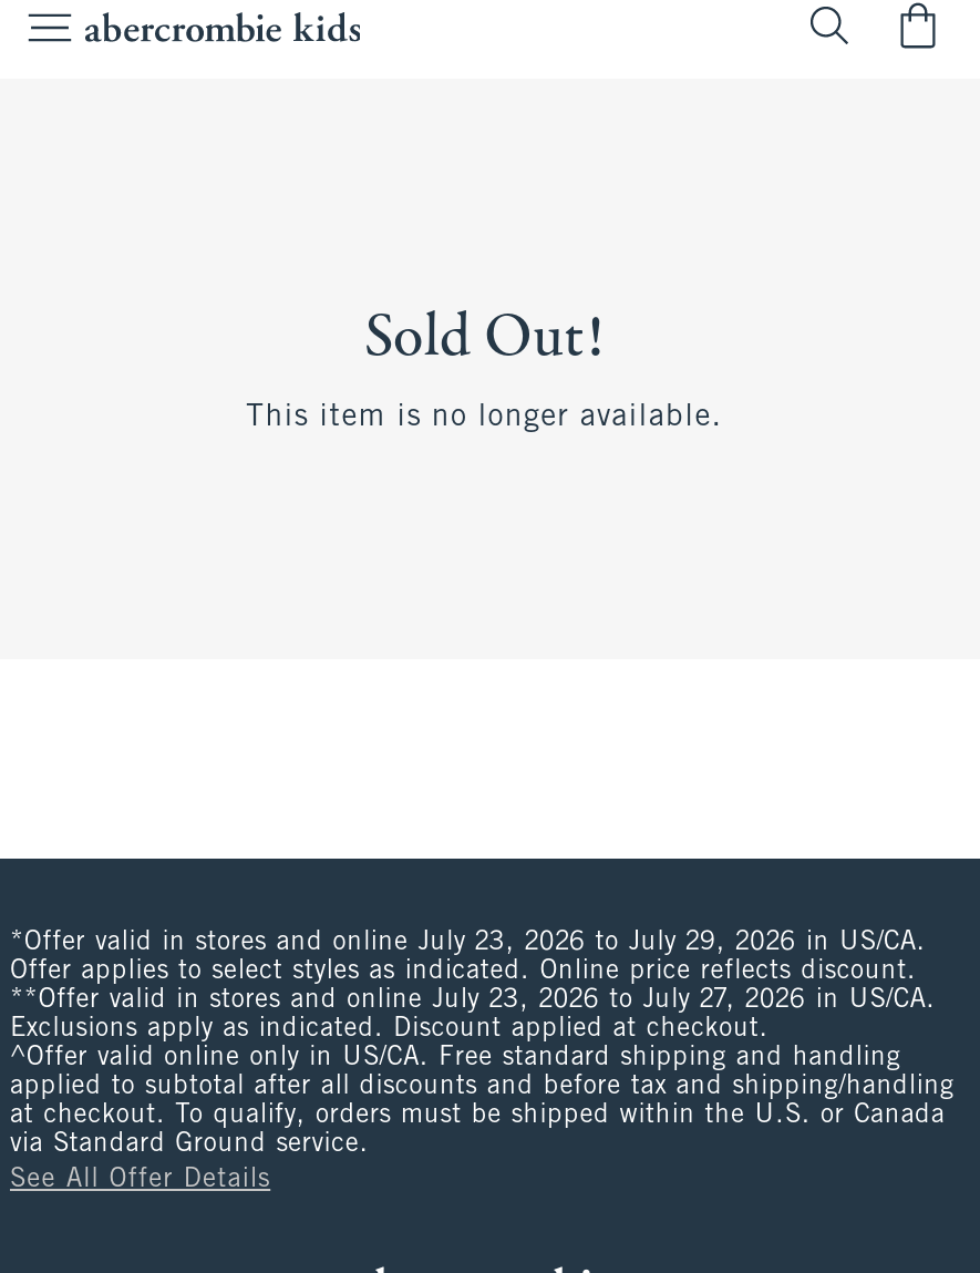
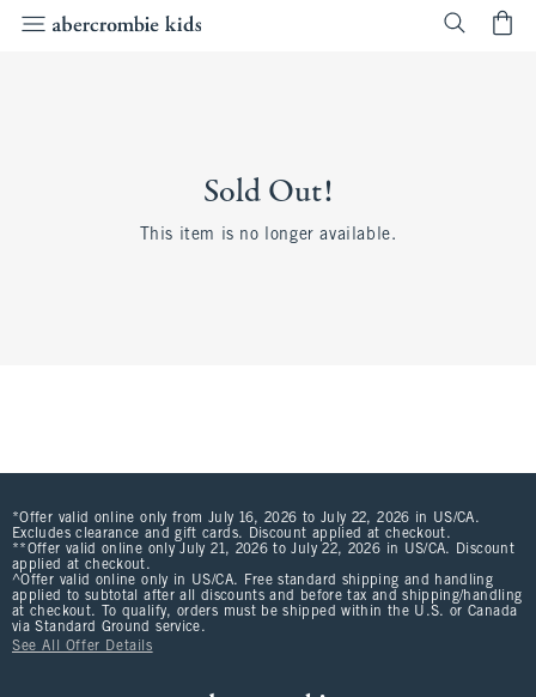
[10,930,936,1043] *Offer valid in stores and online July 23, 2026 to July 29, 2026 in US/CA. | Offer applies to select styles as indicated. Online price reflects discount. | **Offer valid in stores and online July 23, 2026 to July 27, 2026 in US/CA. | Exclusions apply as indicated. Discount applied at checkout. -> [12,511,514,572] *Offer valid online only from July 16, 2026 to July 22, 2026 in US/CA. | Excludes clearance and gift cards. Discount applied at checkout. | **Offer valid online only July 21, 2026 to July 22, 2026 in US/CA. Discount | applied at checkout.

